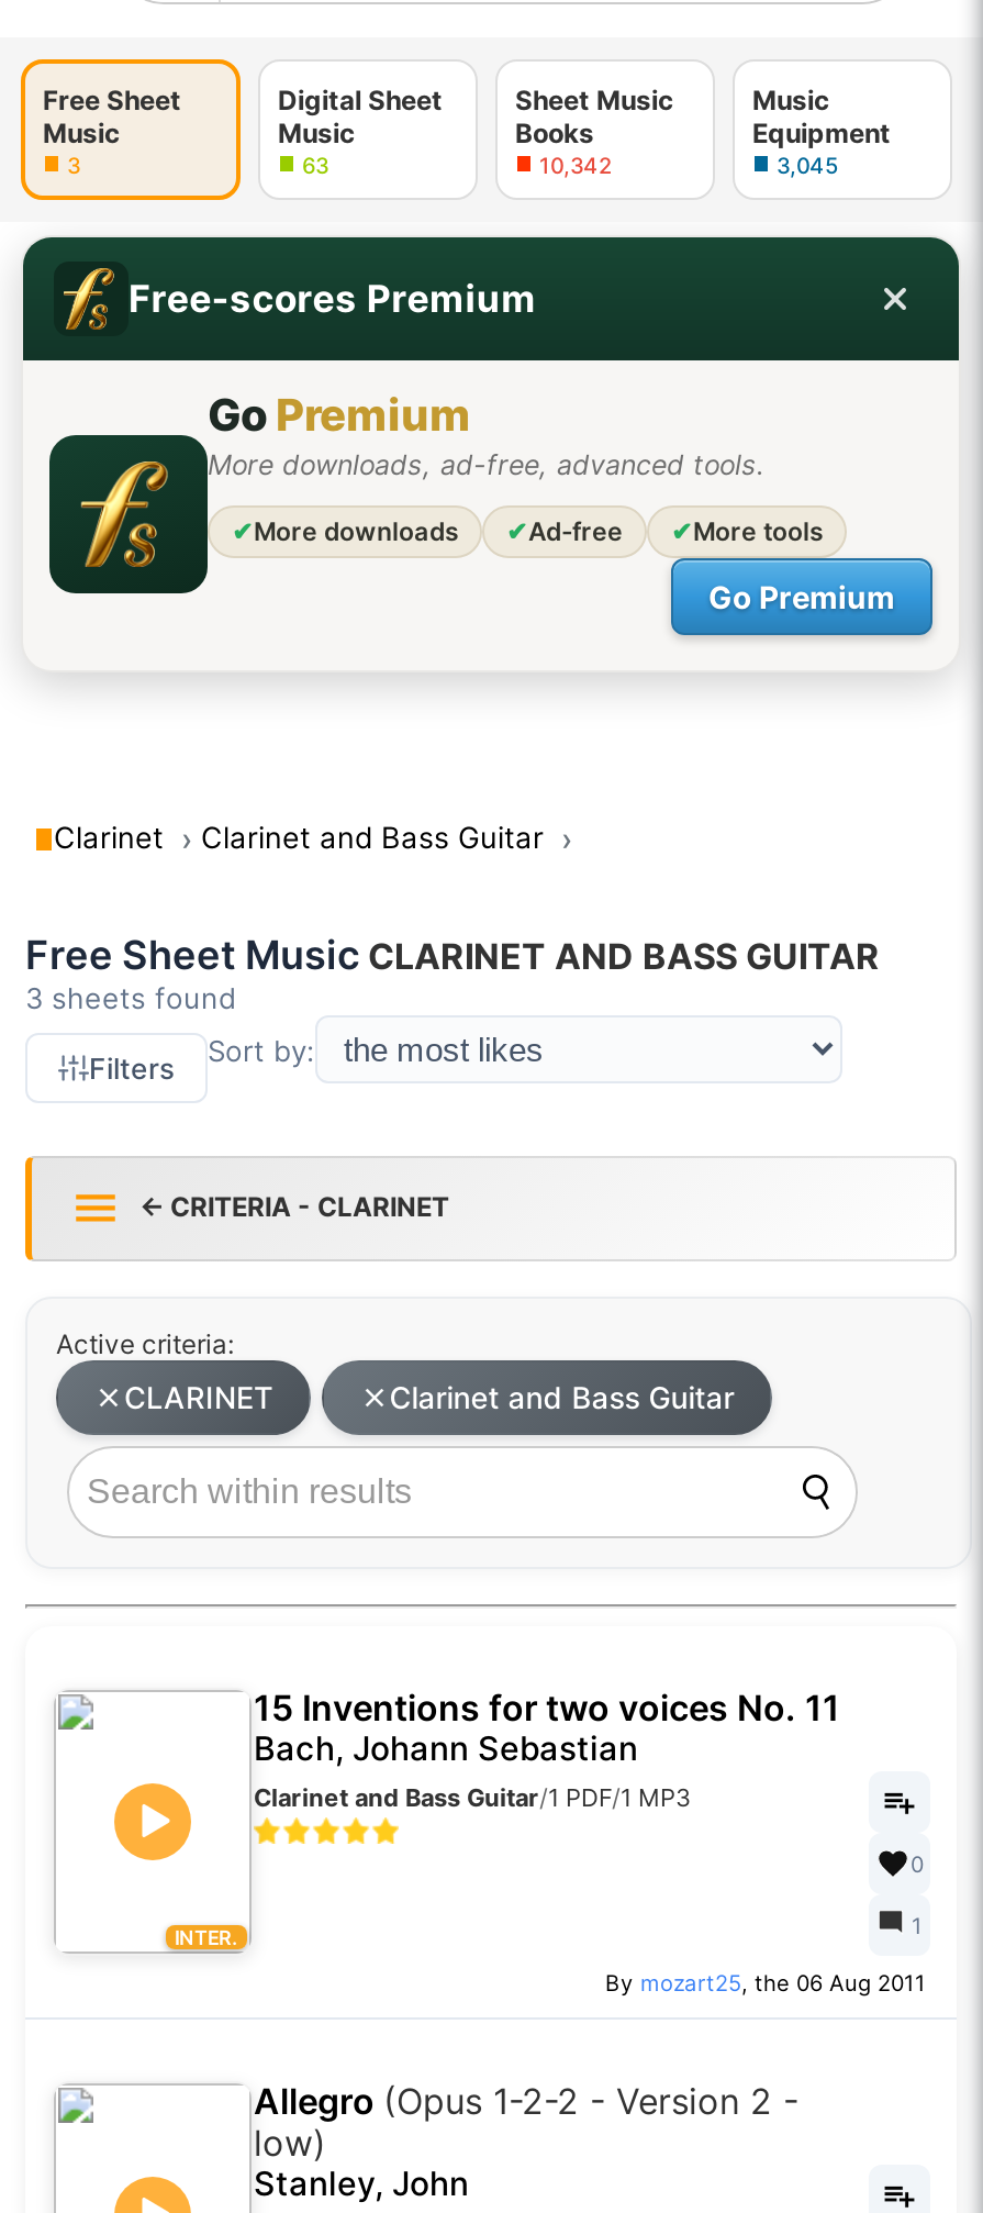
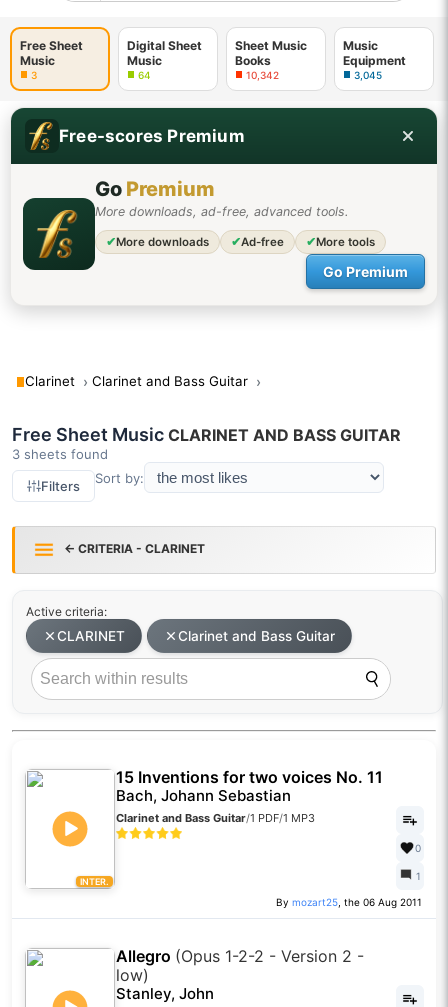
[295,151,328,177] 63 -> [135,68,151,80] 64

